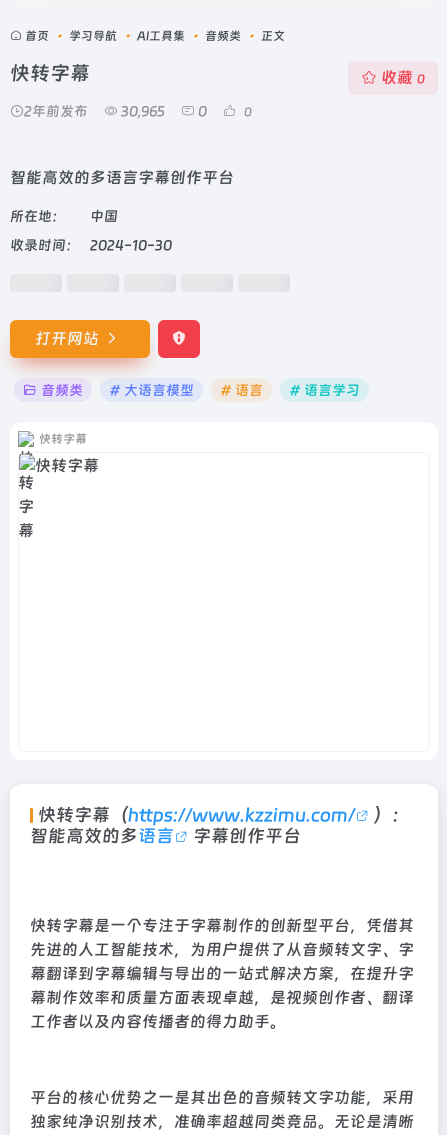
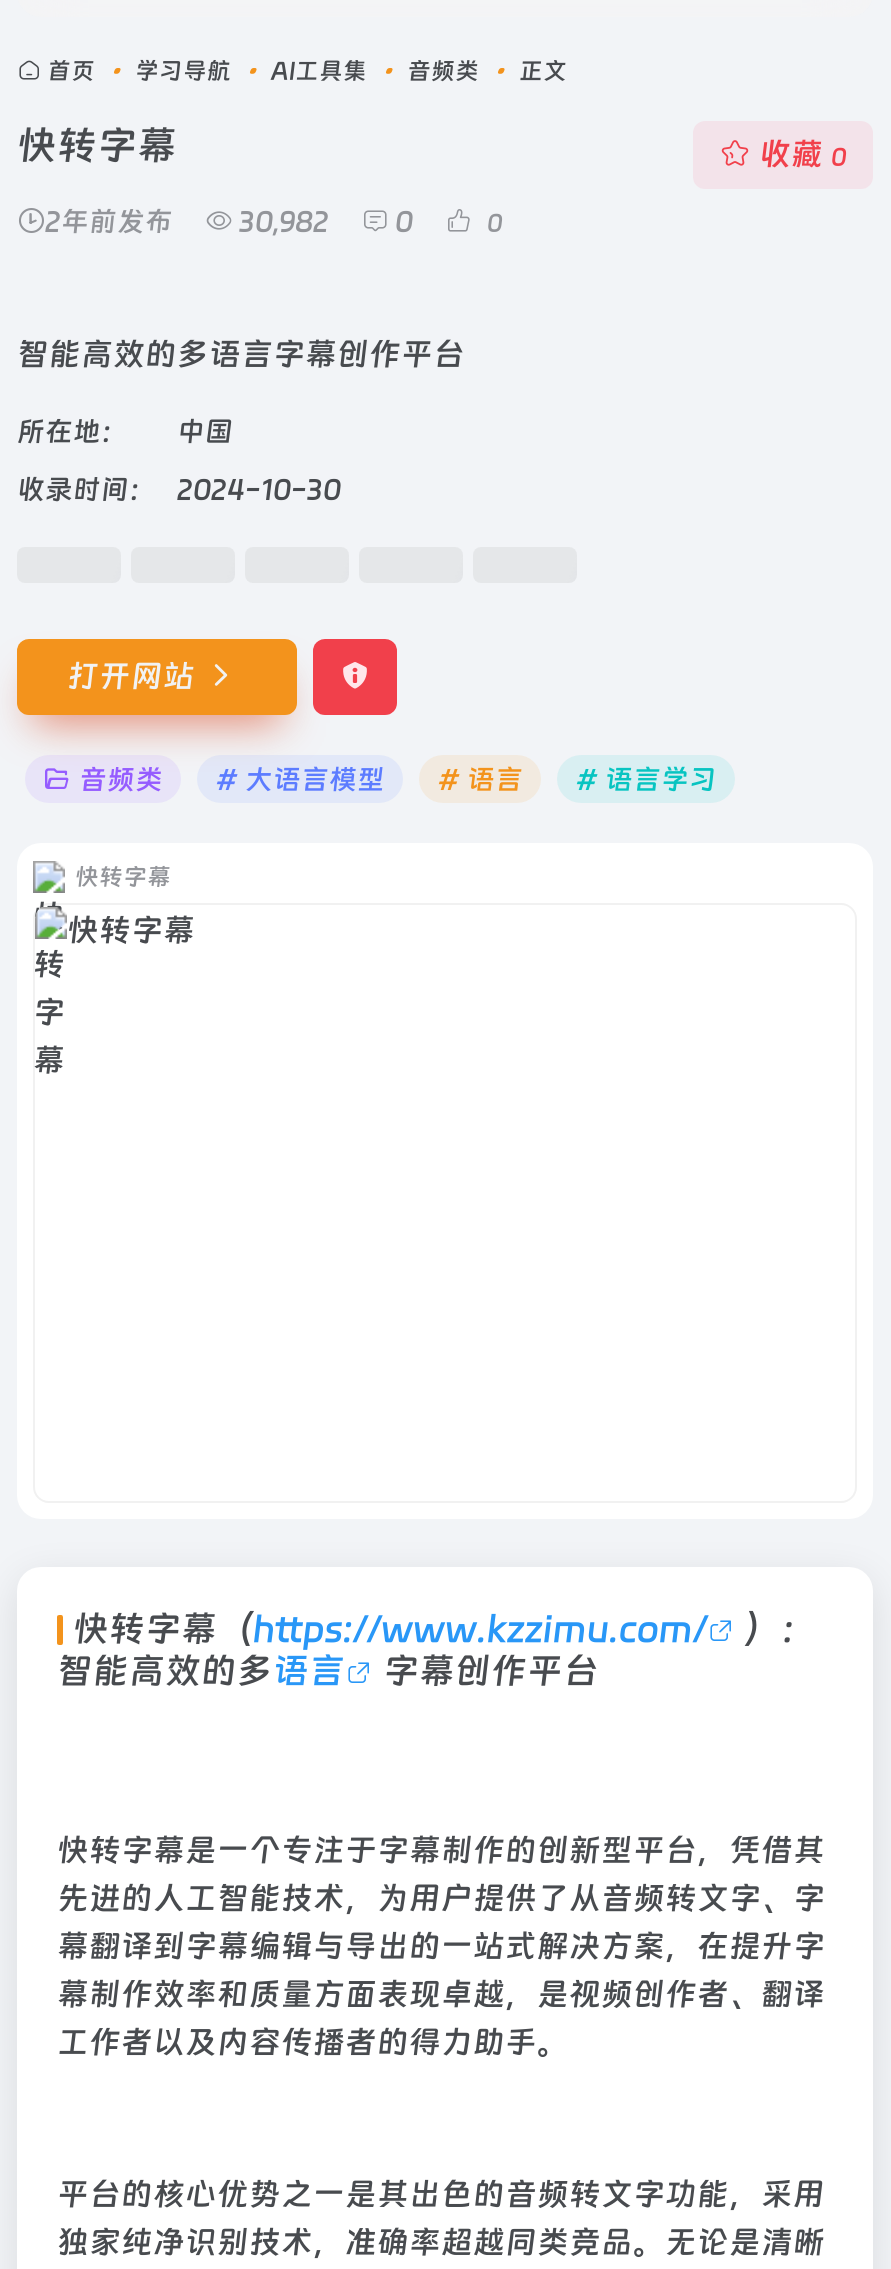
[24,103,207,119] 2年前发布 30,965 0 -> [45,205,413,237] 2年前发布 30,982 0

